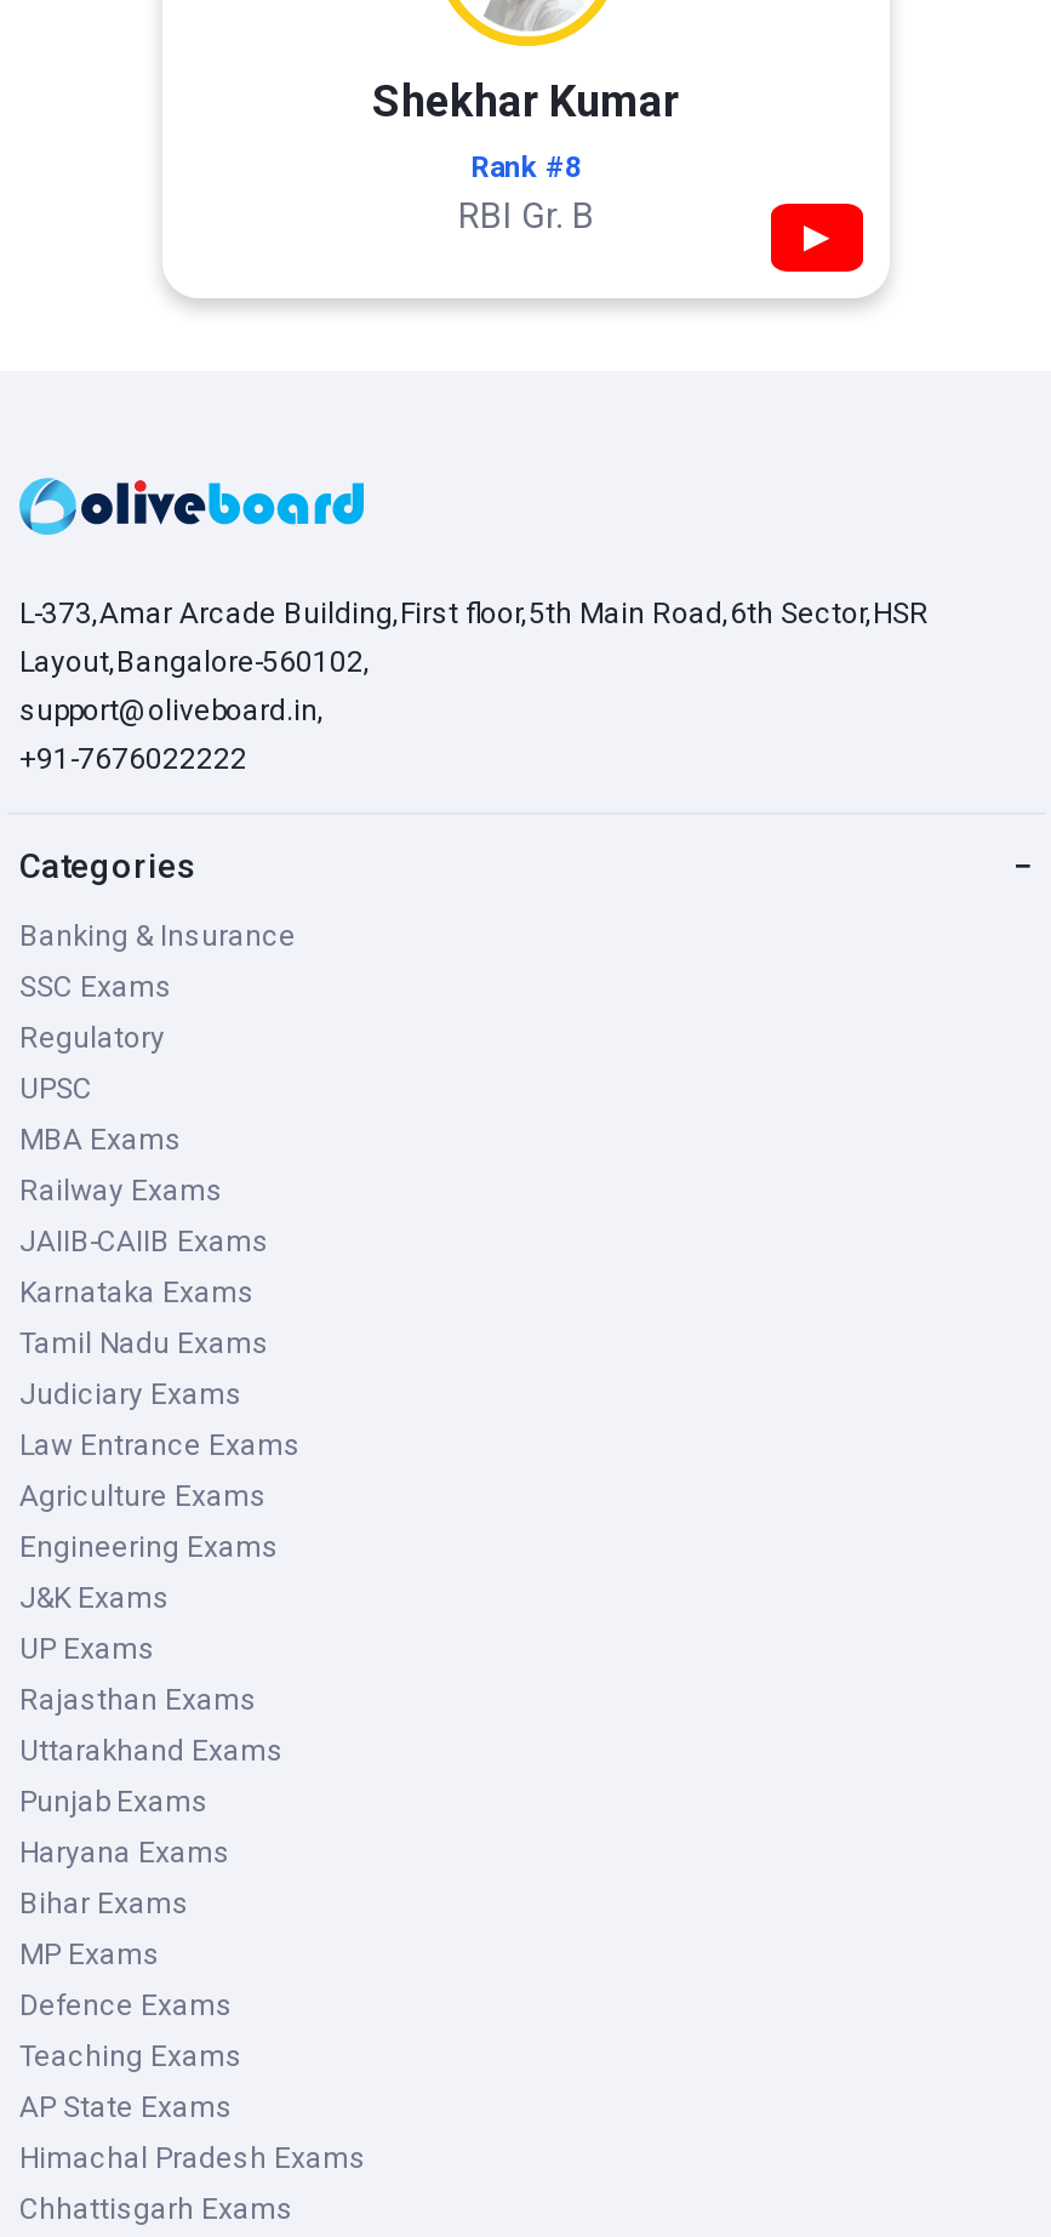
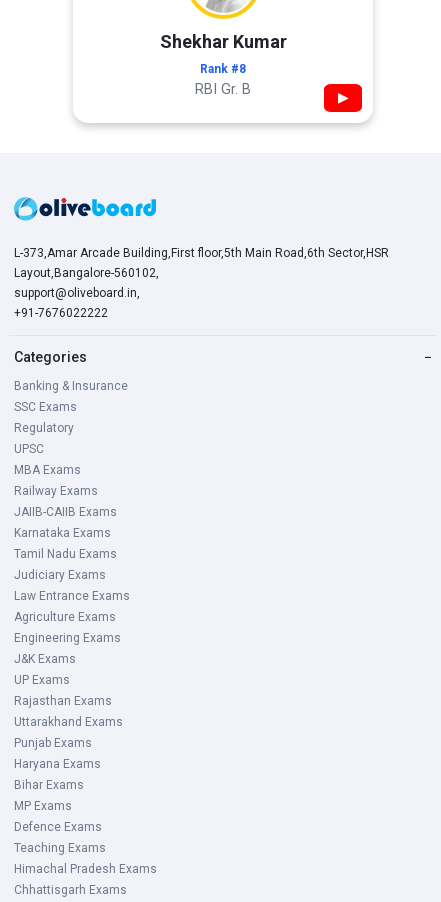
[19,2090,233,2124] AP State Exams -> none

